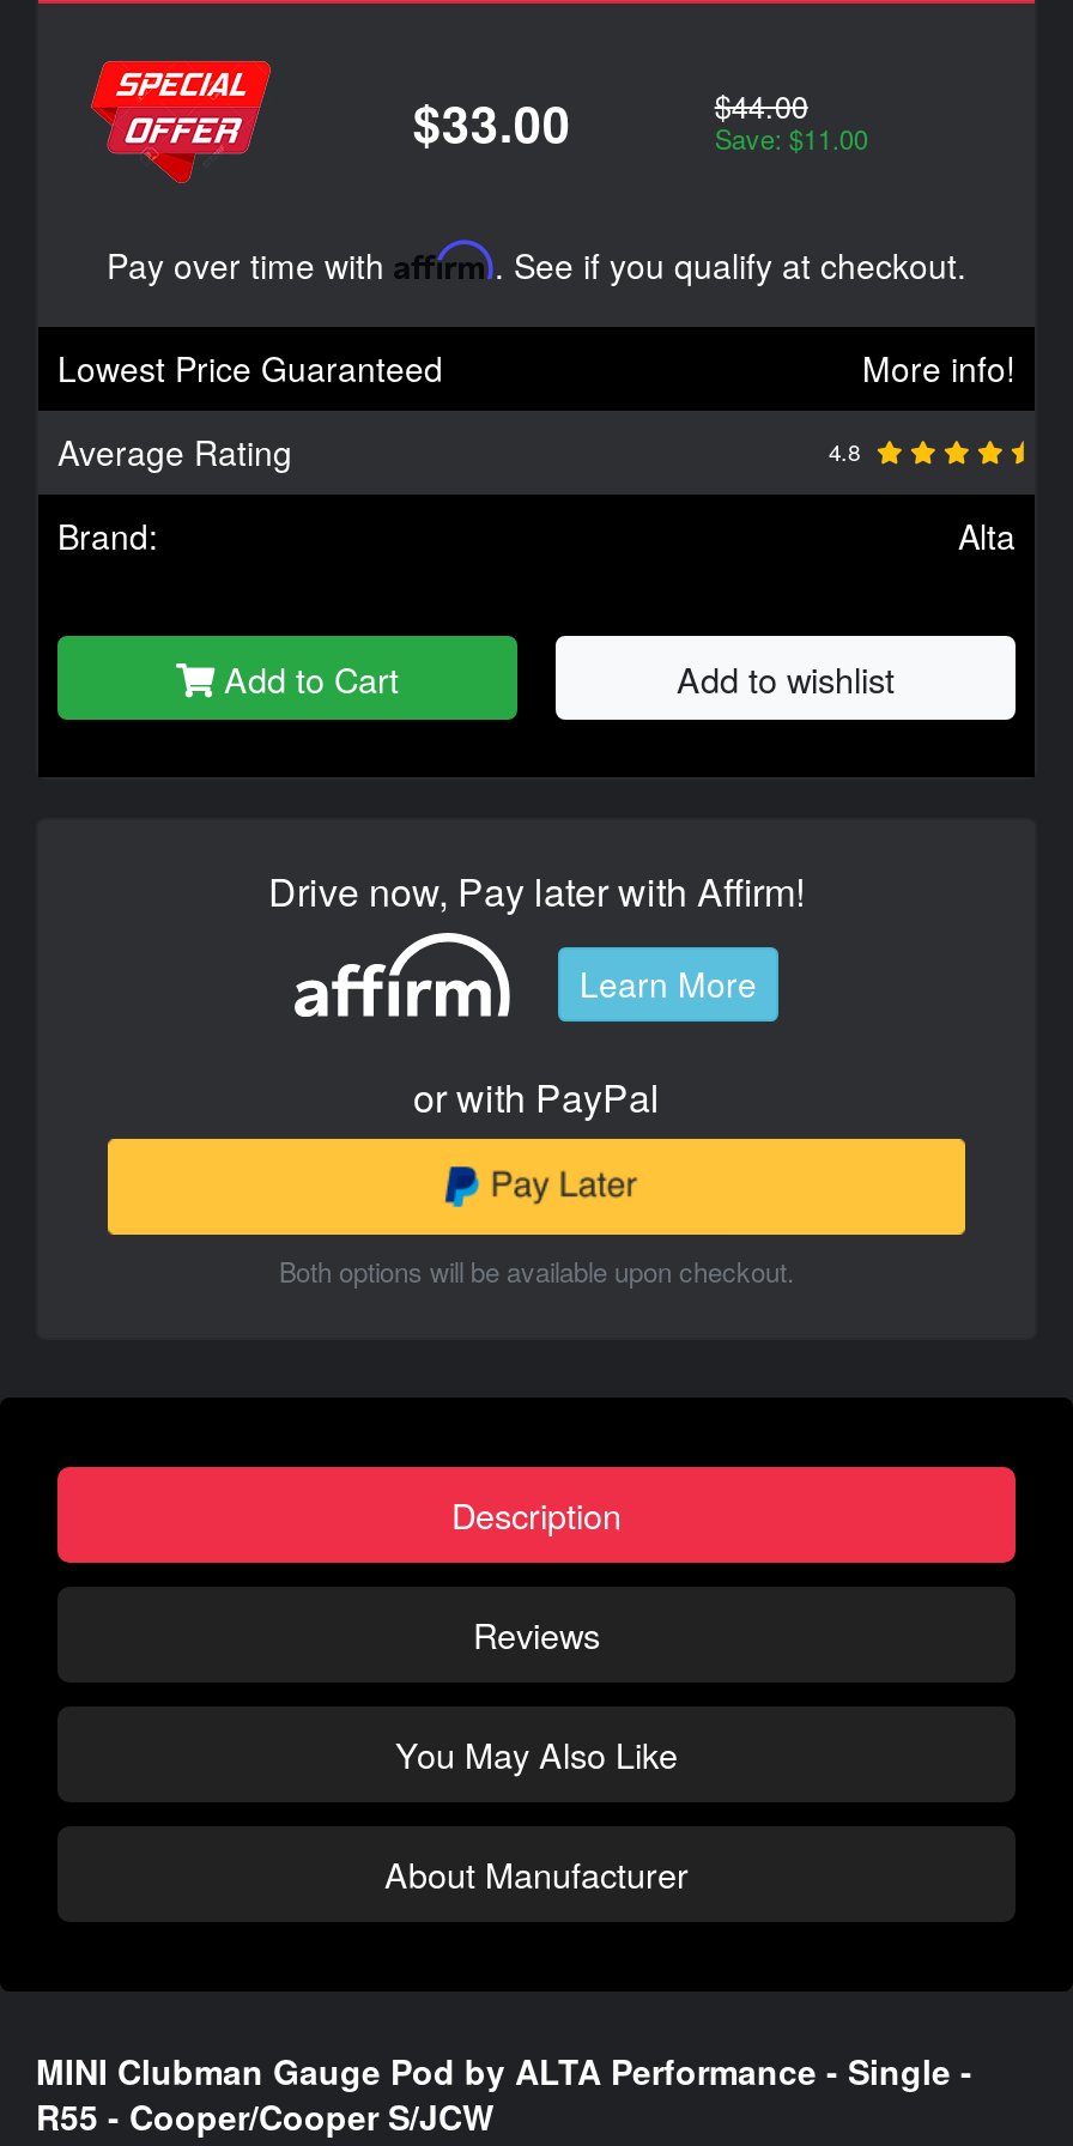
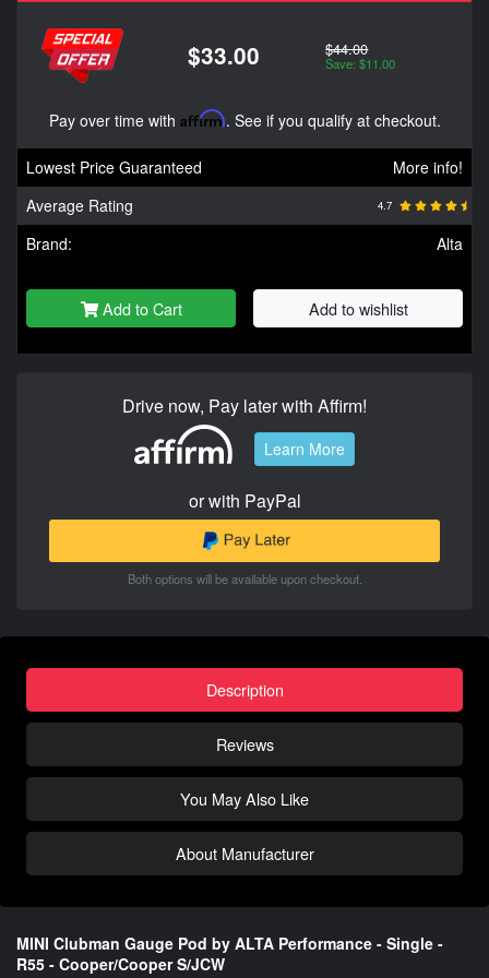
[829,434,860,467] 4.8 -> [378,198,392,213] 4.7

